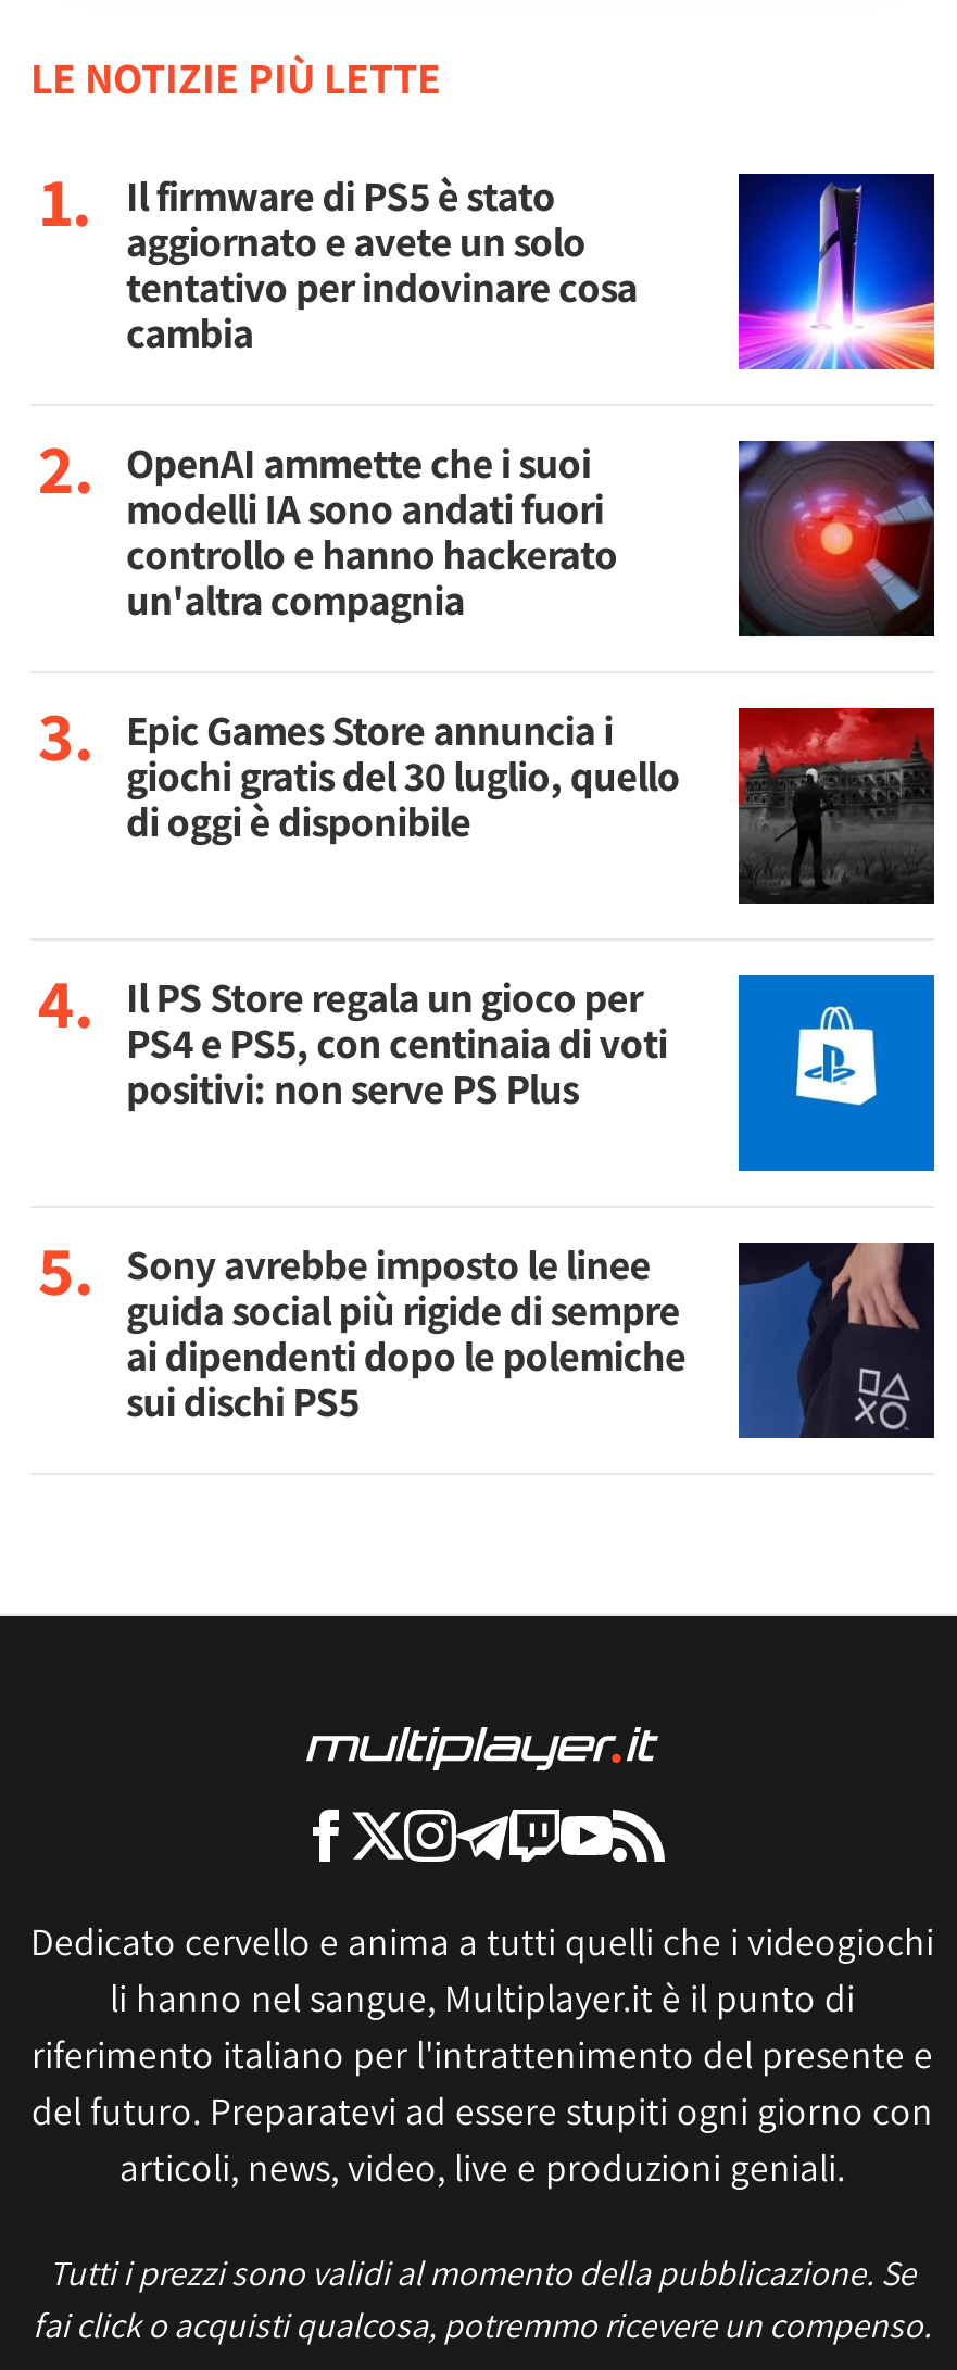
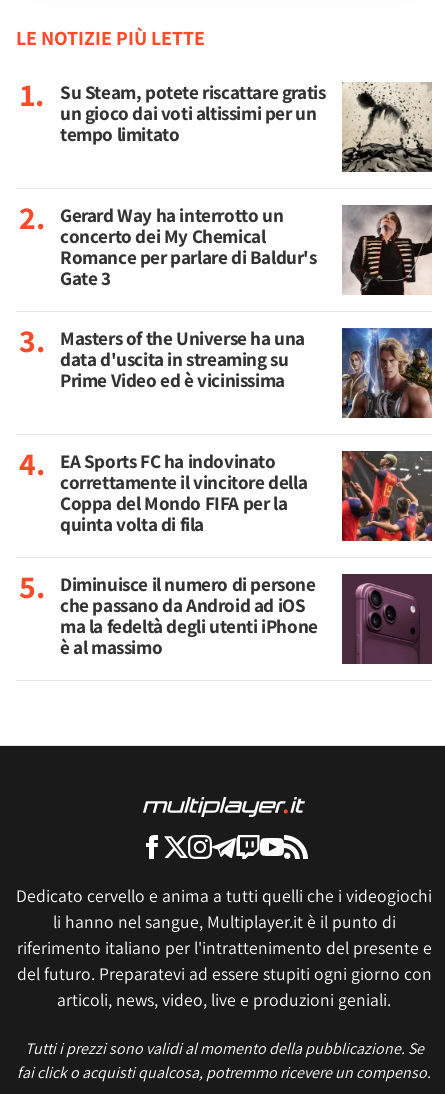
[126,168,637,361] Il firmware di PS5 è stato | aggiornato e avete un solo | tentativo per indovinare cosa | cambia -> [60,79,325,147] Su Steam, potete riscattare gratis | un gioco dai voti altissimi per un | tempo limitato
[736,172,936,371] [image] -> [341,81,433,173] [image]
[126,435,617,629] OpenAI ammette che i suoi | modelli IA sono andati fuori | controllo e hanno hackerato | un'altra compagnia -> [60,202,317,291] Gerard Way ha interrotto un | concerto dei My Chemical | Romance per parlare di Baldur's | Gate 3
[736,441,936,639] [image] -> [342,205,432,295] [image]
[126,703,936,906] [image] | Epic Games Store annuncia i | giochi gratis del 30 luglio, quello | di oggi è disponibile -> [60,325,433,419] [image] | Masters of the Universe ha una | data d'uscita in streaming su | Prime Video ed è vicinissima
[126,970,936,1173] [image] | Il PS Store regala un gioco per | PS4 e PS5, con centinaia di voti | positivi: non serve PS Plus -> [60,448,433,542] [image] | EA Sports FC ha indovinato | correttamente il vincitore della | Coppa del Mondo FIFA per la | quinta volta di fila
[126,1237,934,1438] [image] | Sony avrebbe imposto le linee | guida social più rigide di sempre | ai dipendenti dopo le polemiche | sui dischi PS5 -> [60,571,432,664] [image] | Diminuisce il numero di persone | che passano da Android ad iOS | ma la fedeltà degli utenti iPhone | è al massimo

